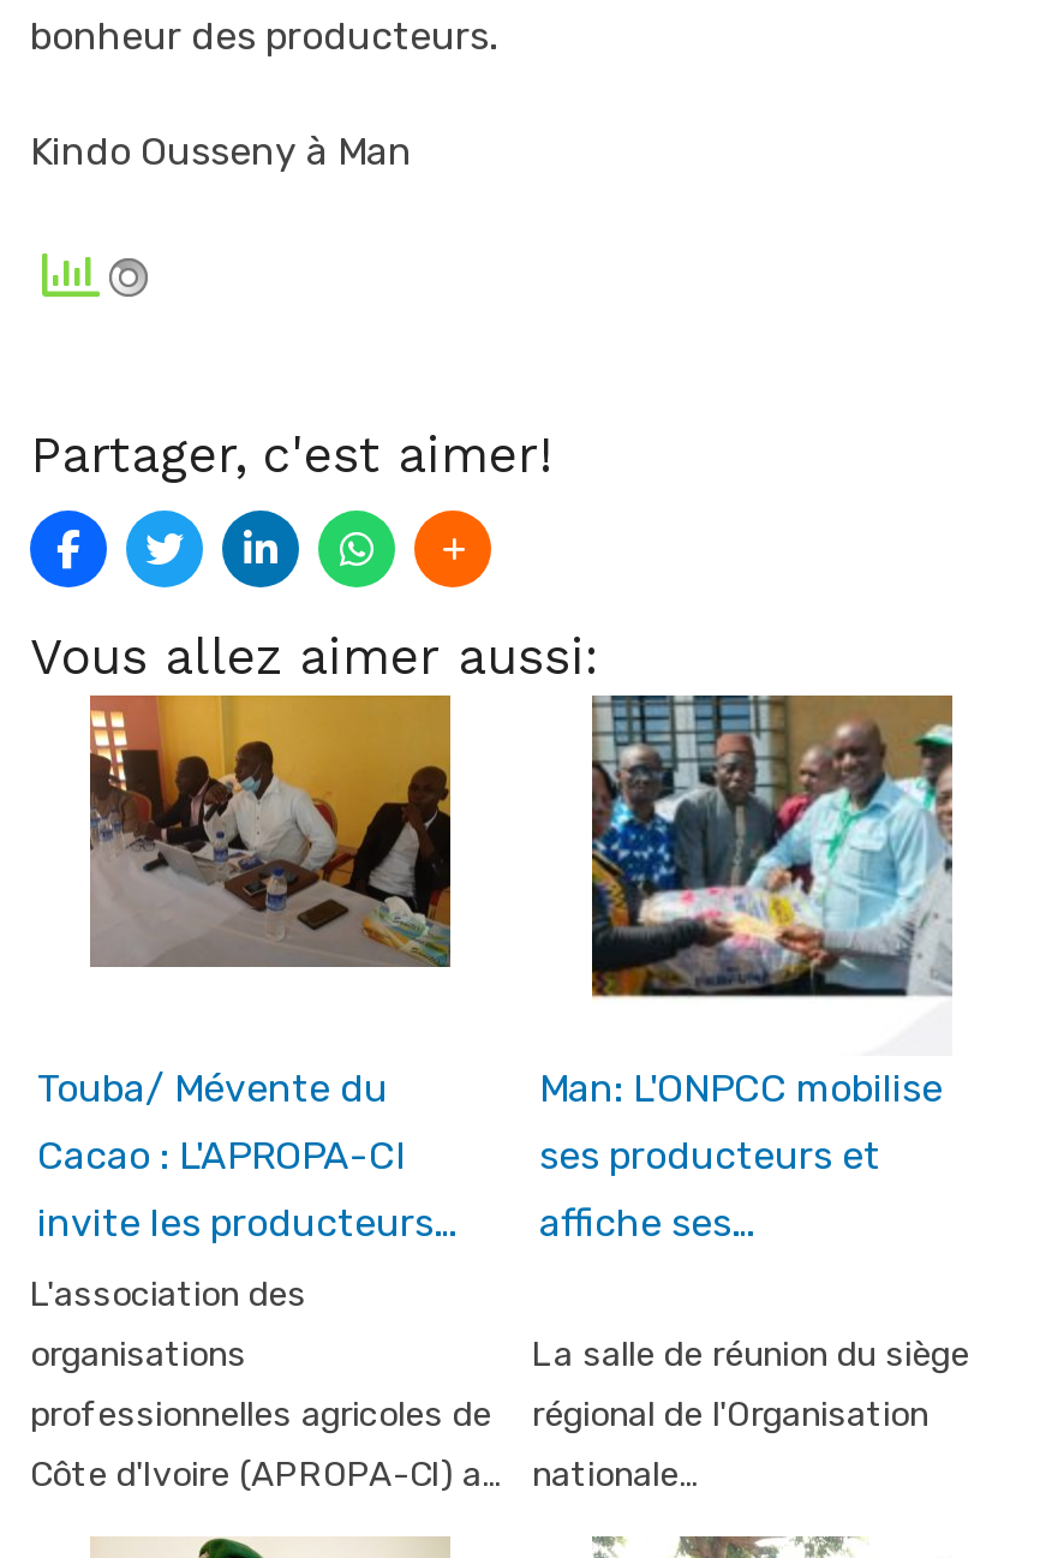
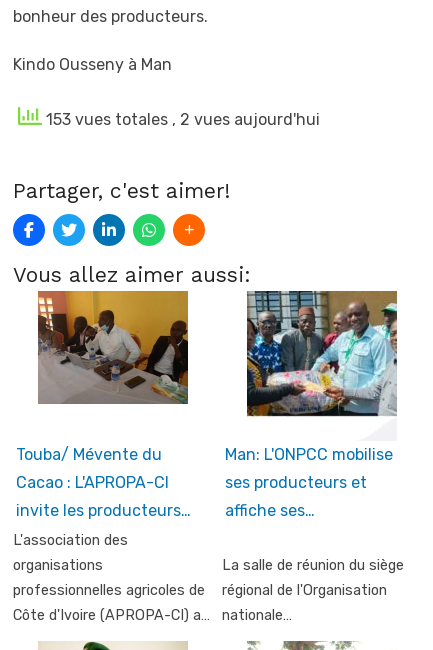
none -> [42,110,320,129] 153 vues totales, 2 vues aujourd'hui

